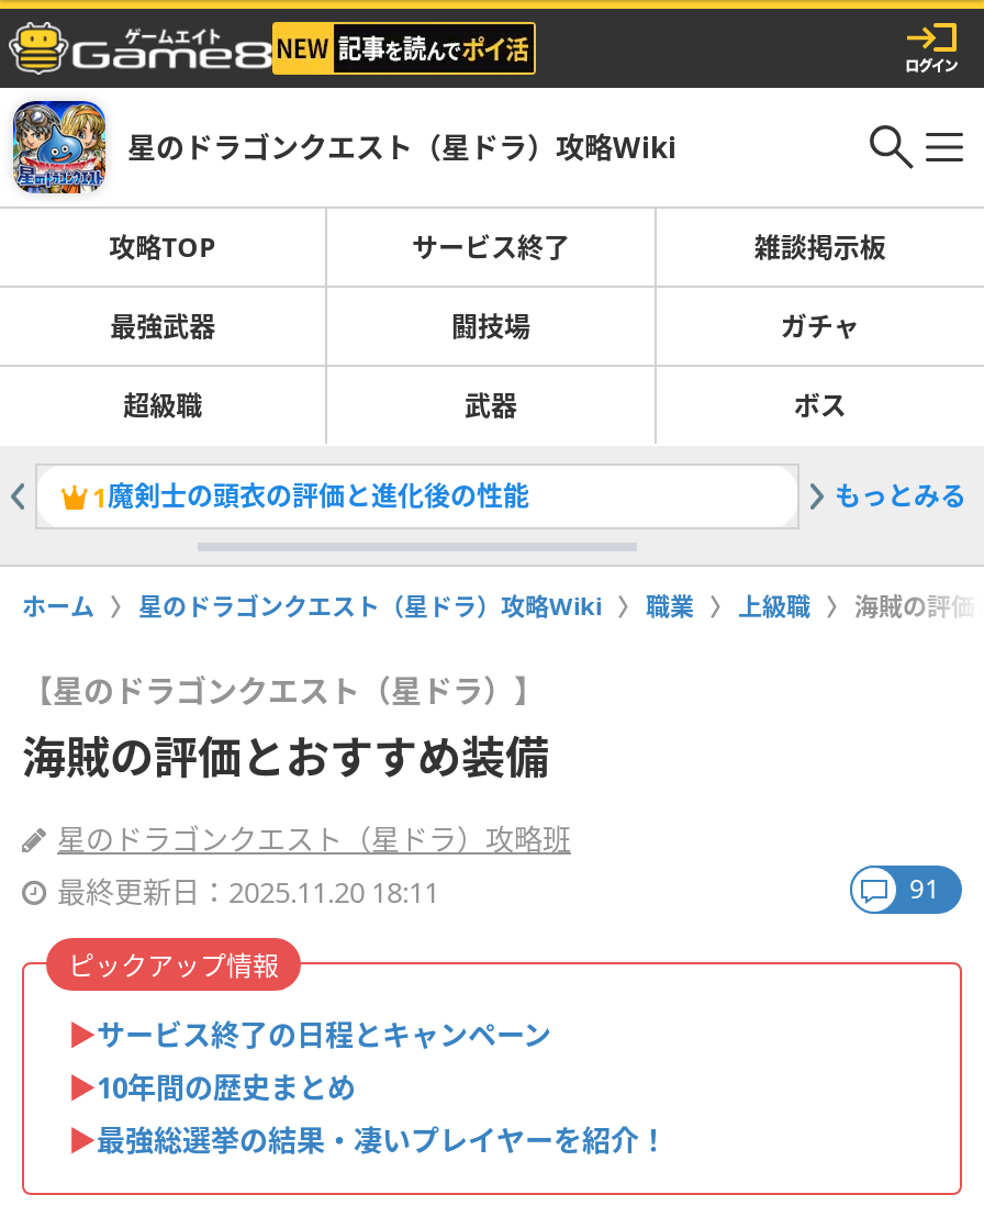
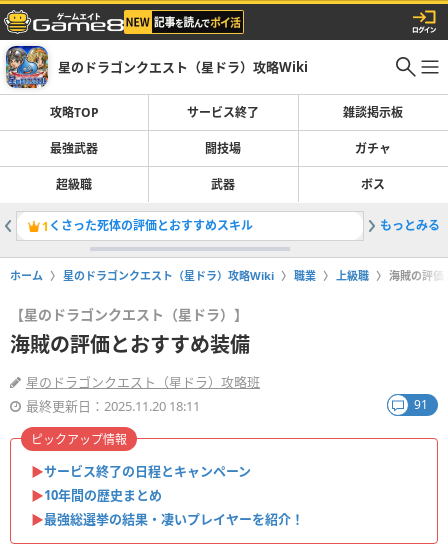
[92,477,529,516] 1魔剣士の頭衣の評価と進化後の性能 -> [42,217,253,235] 1くさった死体の評価とおすすめスキル

